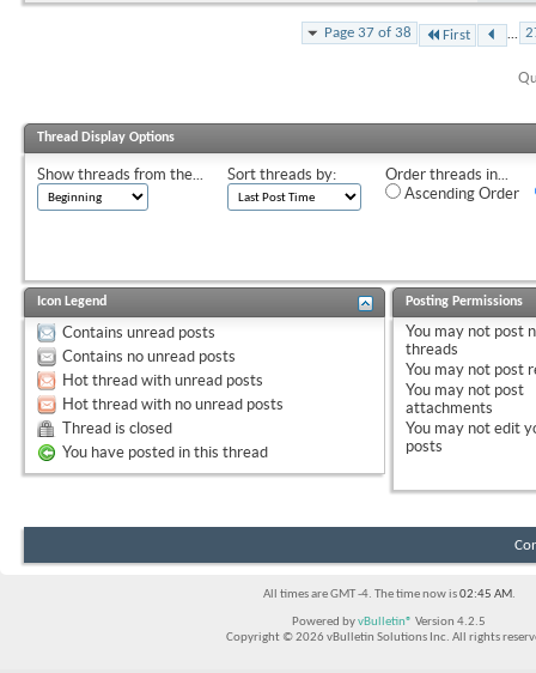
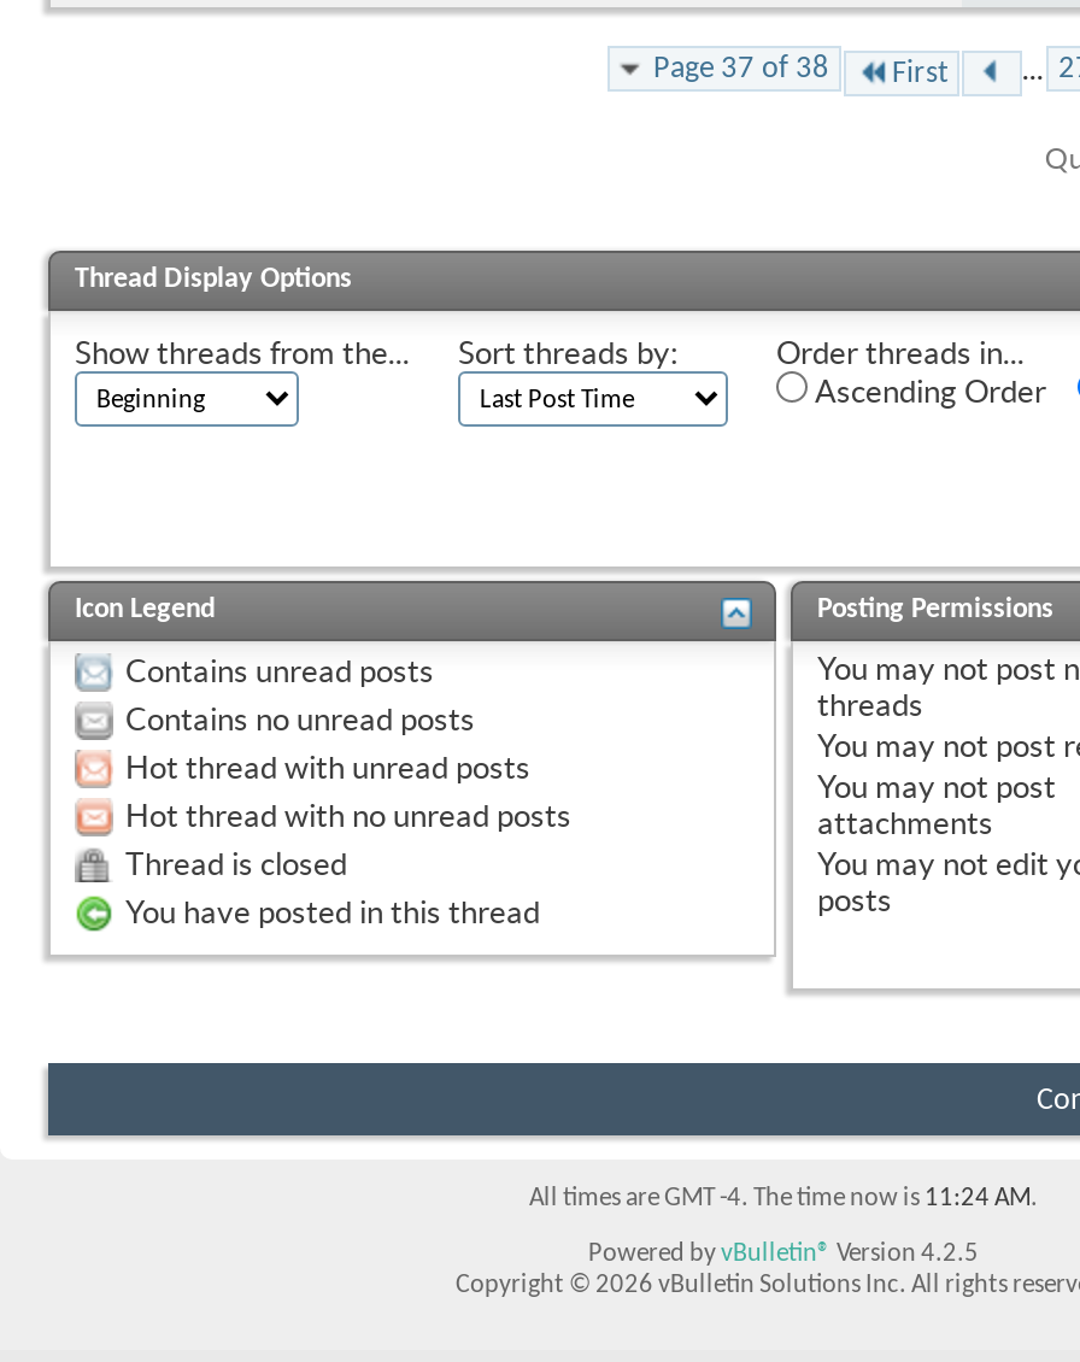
[263,588,515,601] All times are GMT -4. The time now is 02:45 AM. -> [529,1187,1038,1213] All times are GMT -4. The time now is 11:24 AM.

